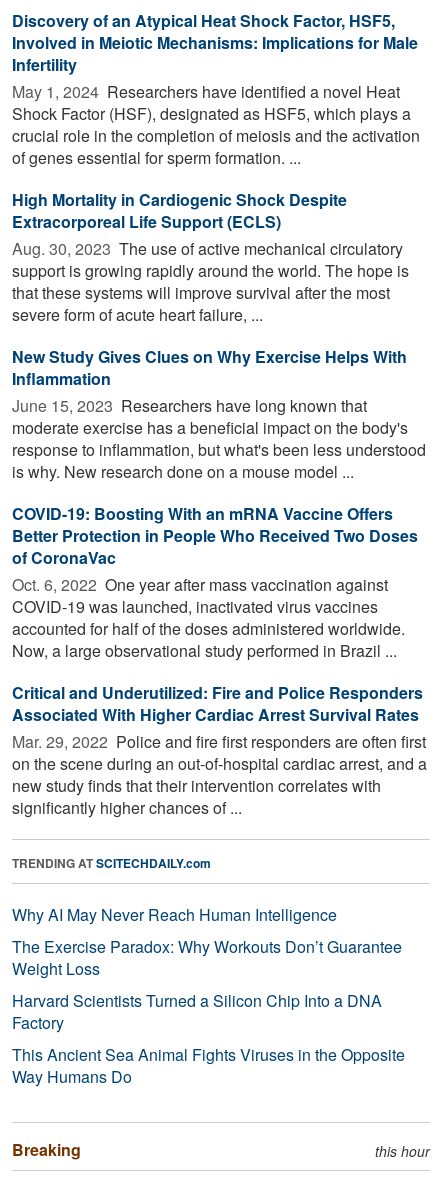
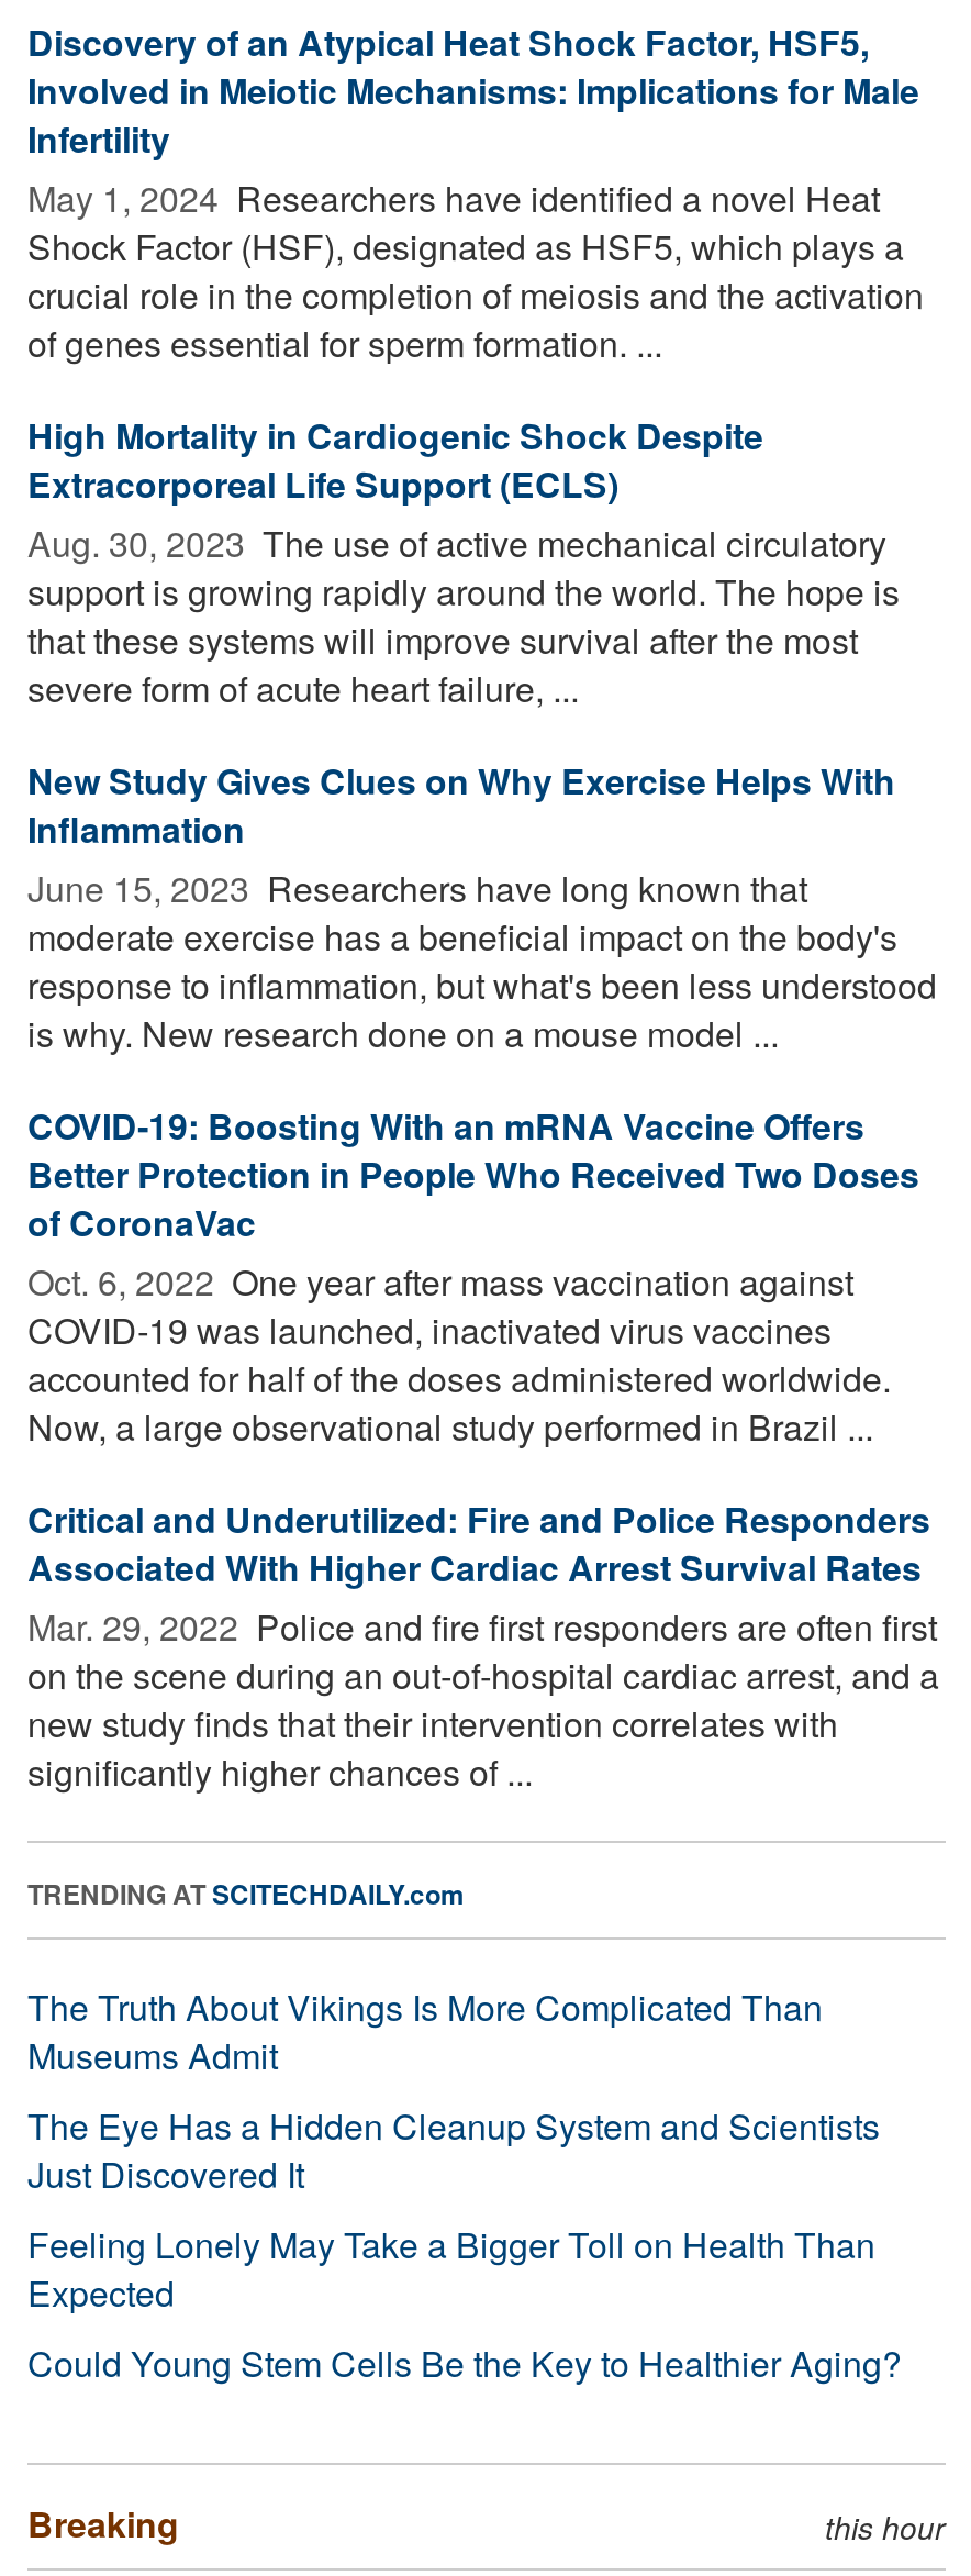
[12,903,405,1088] Why AI May Never Reach Human Intelligence | The Exercise Paradox: Why Workouts Don’t Guarantee | Weight Loss | Harvard Scientists Turned a Silicon Chip Into a DNA | Factory | This Ancient Sea Animal Fights Viruses in the Opposite | Way Humans Do -> [27,1981,902,2388] The Truth About Vikings Is More Complicated Than | Museums Admit | The Eye Has a Hidden Cleanup System and Scientists | Just Discovered It | Feeling Lonely May Take a Bigger Toll on Health Than | Expected | Could Young Stem Cells Be the Key to Healthier Aging?

